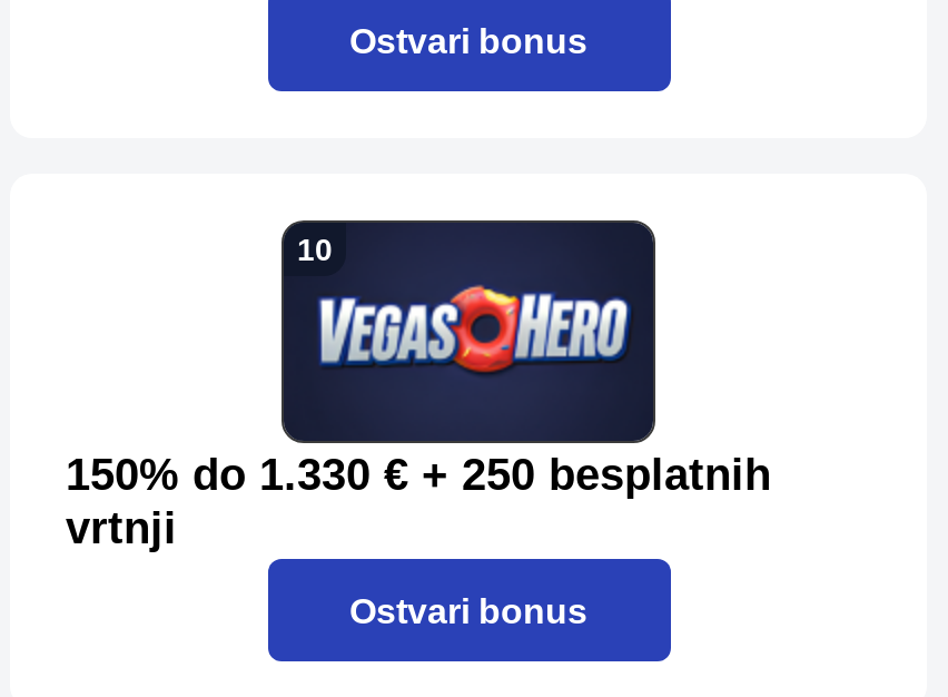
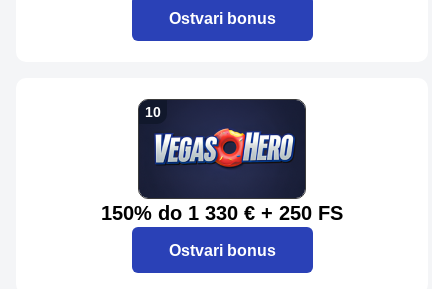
[66,450,771,552] 150% do 1.330 € + 250 besplatnih | vrtnji -> [101,202,343,224] 150% do 1 330 € + 250 FS

